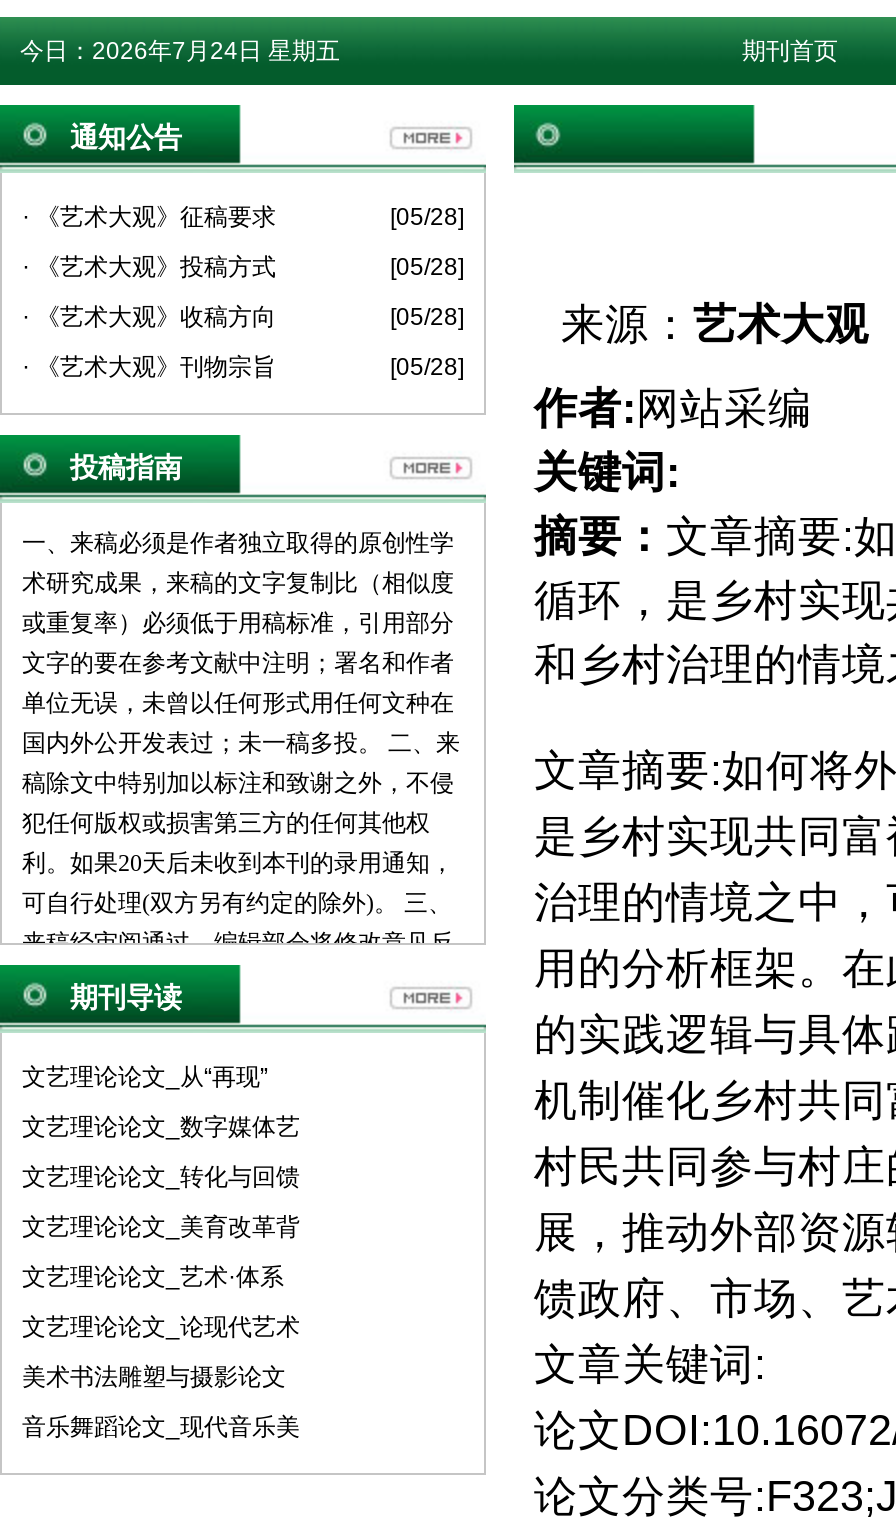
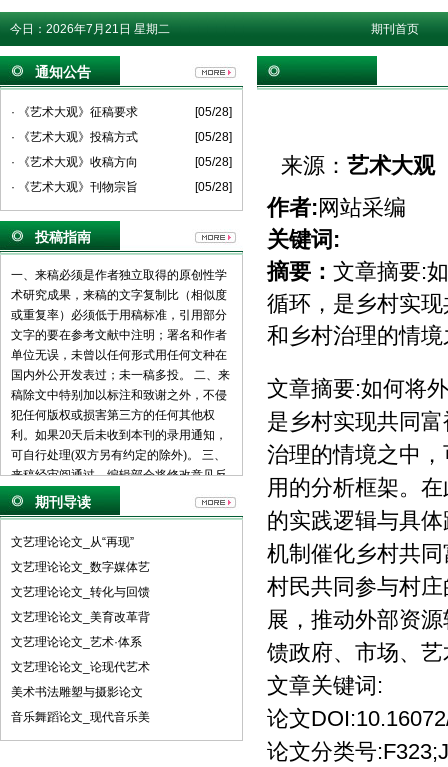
[20,37,340,65] 今日：2026年7月24日 星期五 -> [10,22,170,36] 今日：2026年7月21日 星期二

